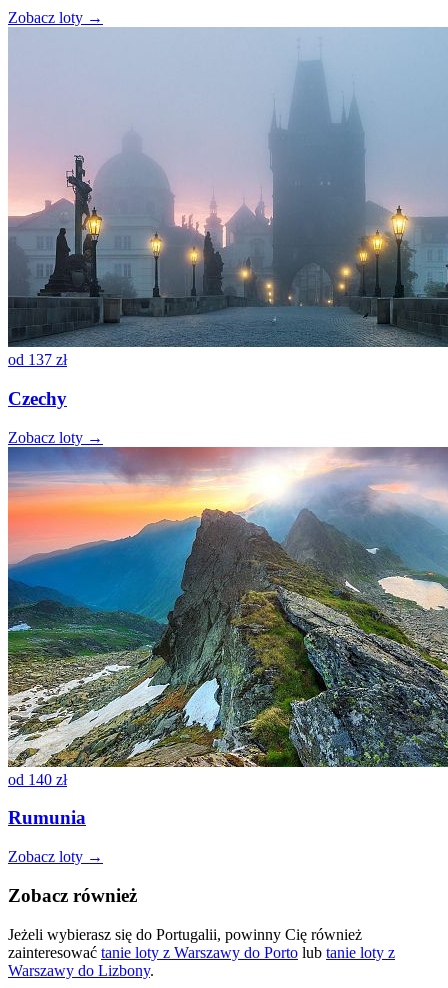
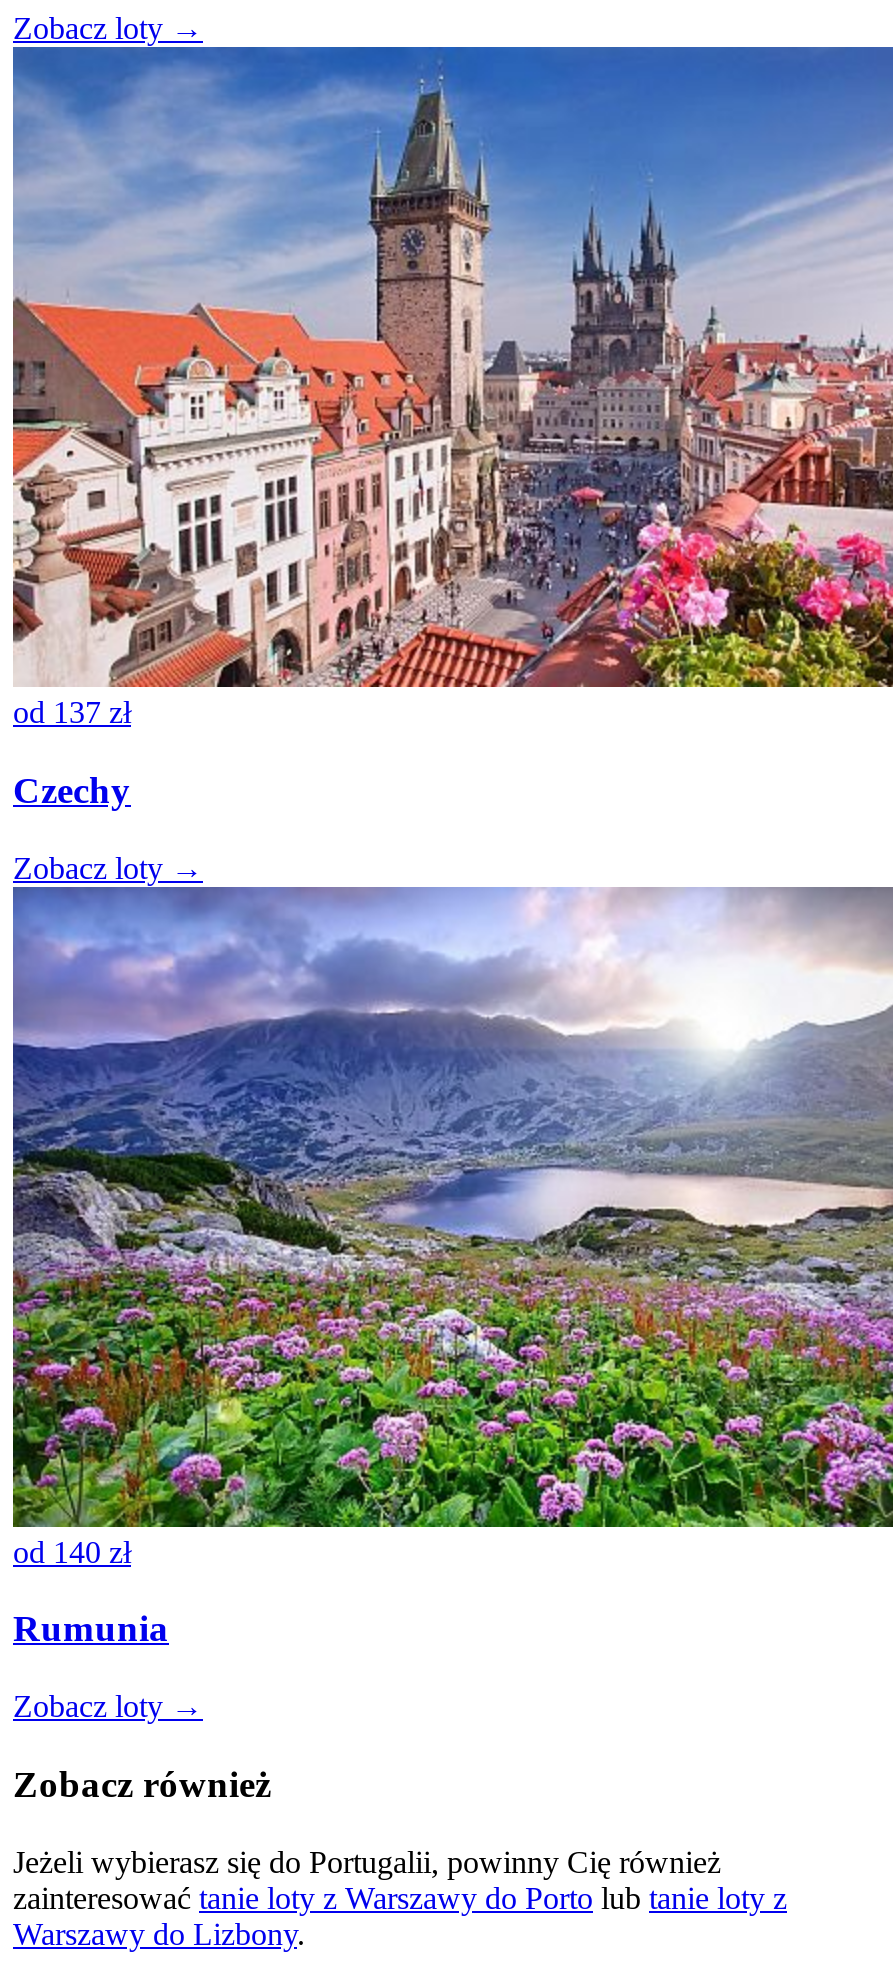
[7,28,445,348] [image] -> [11,47,887,689] [image]
[7,446,445,768] [image] -> [11,885,887,1529] [image]

